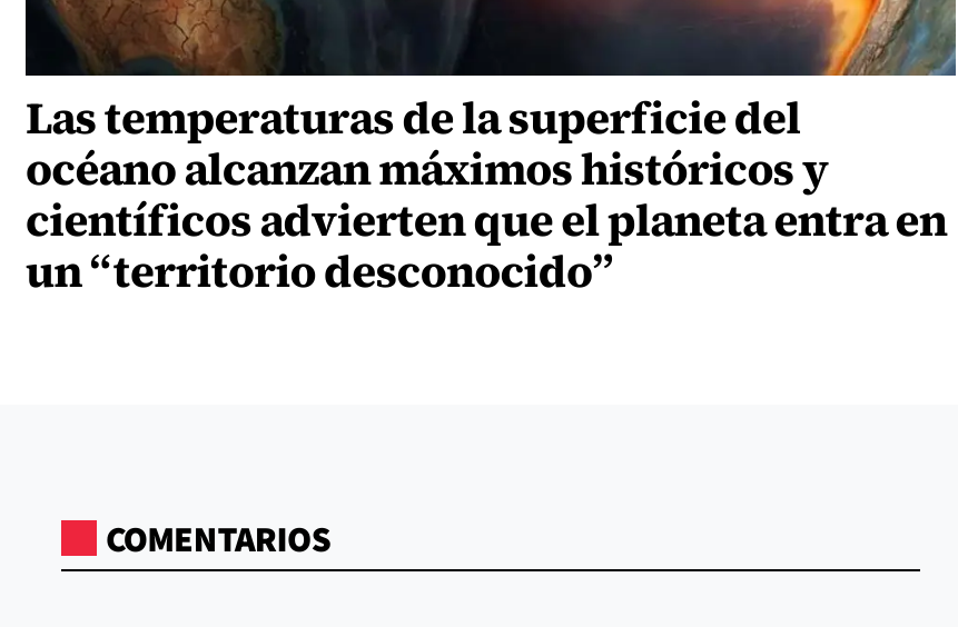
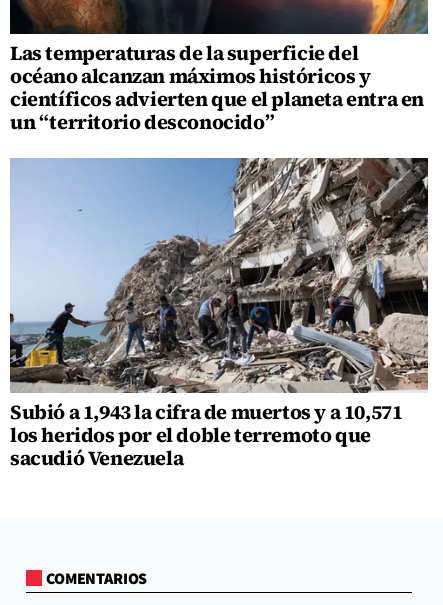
none -> [9,157,429,472] [image] | Subió a 1,943 la cifra de muertos y a 10,571 | los heridos por el doble terremoto que | sacudió Venezuela

